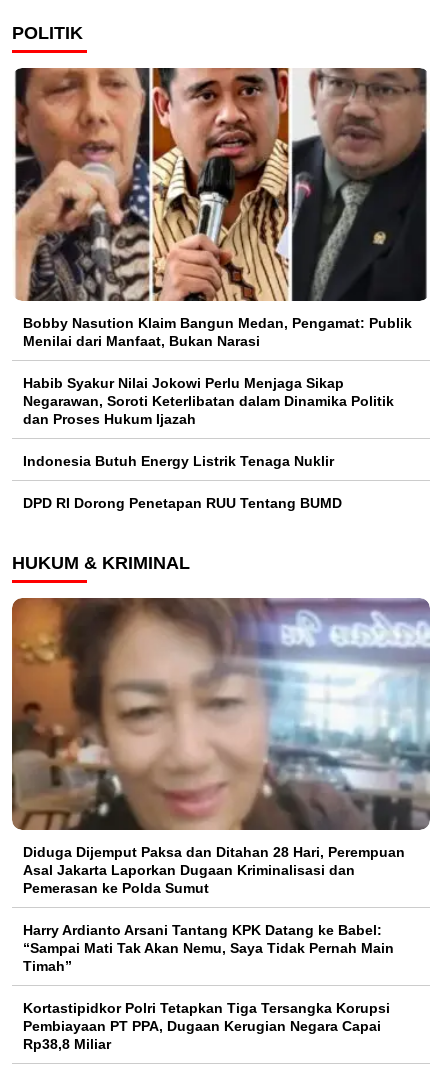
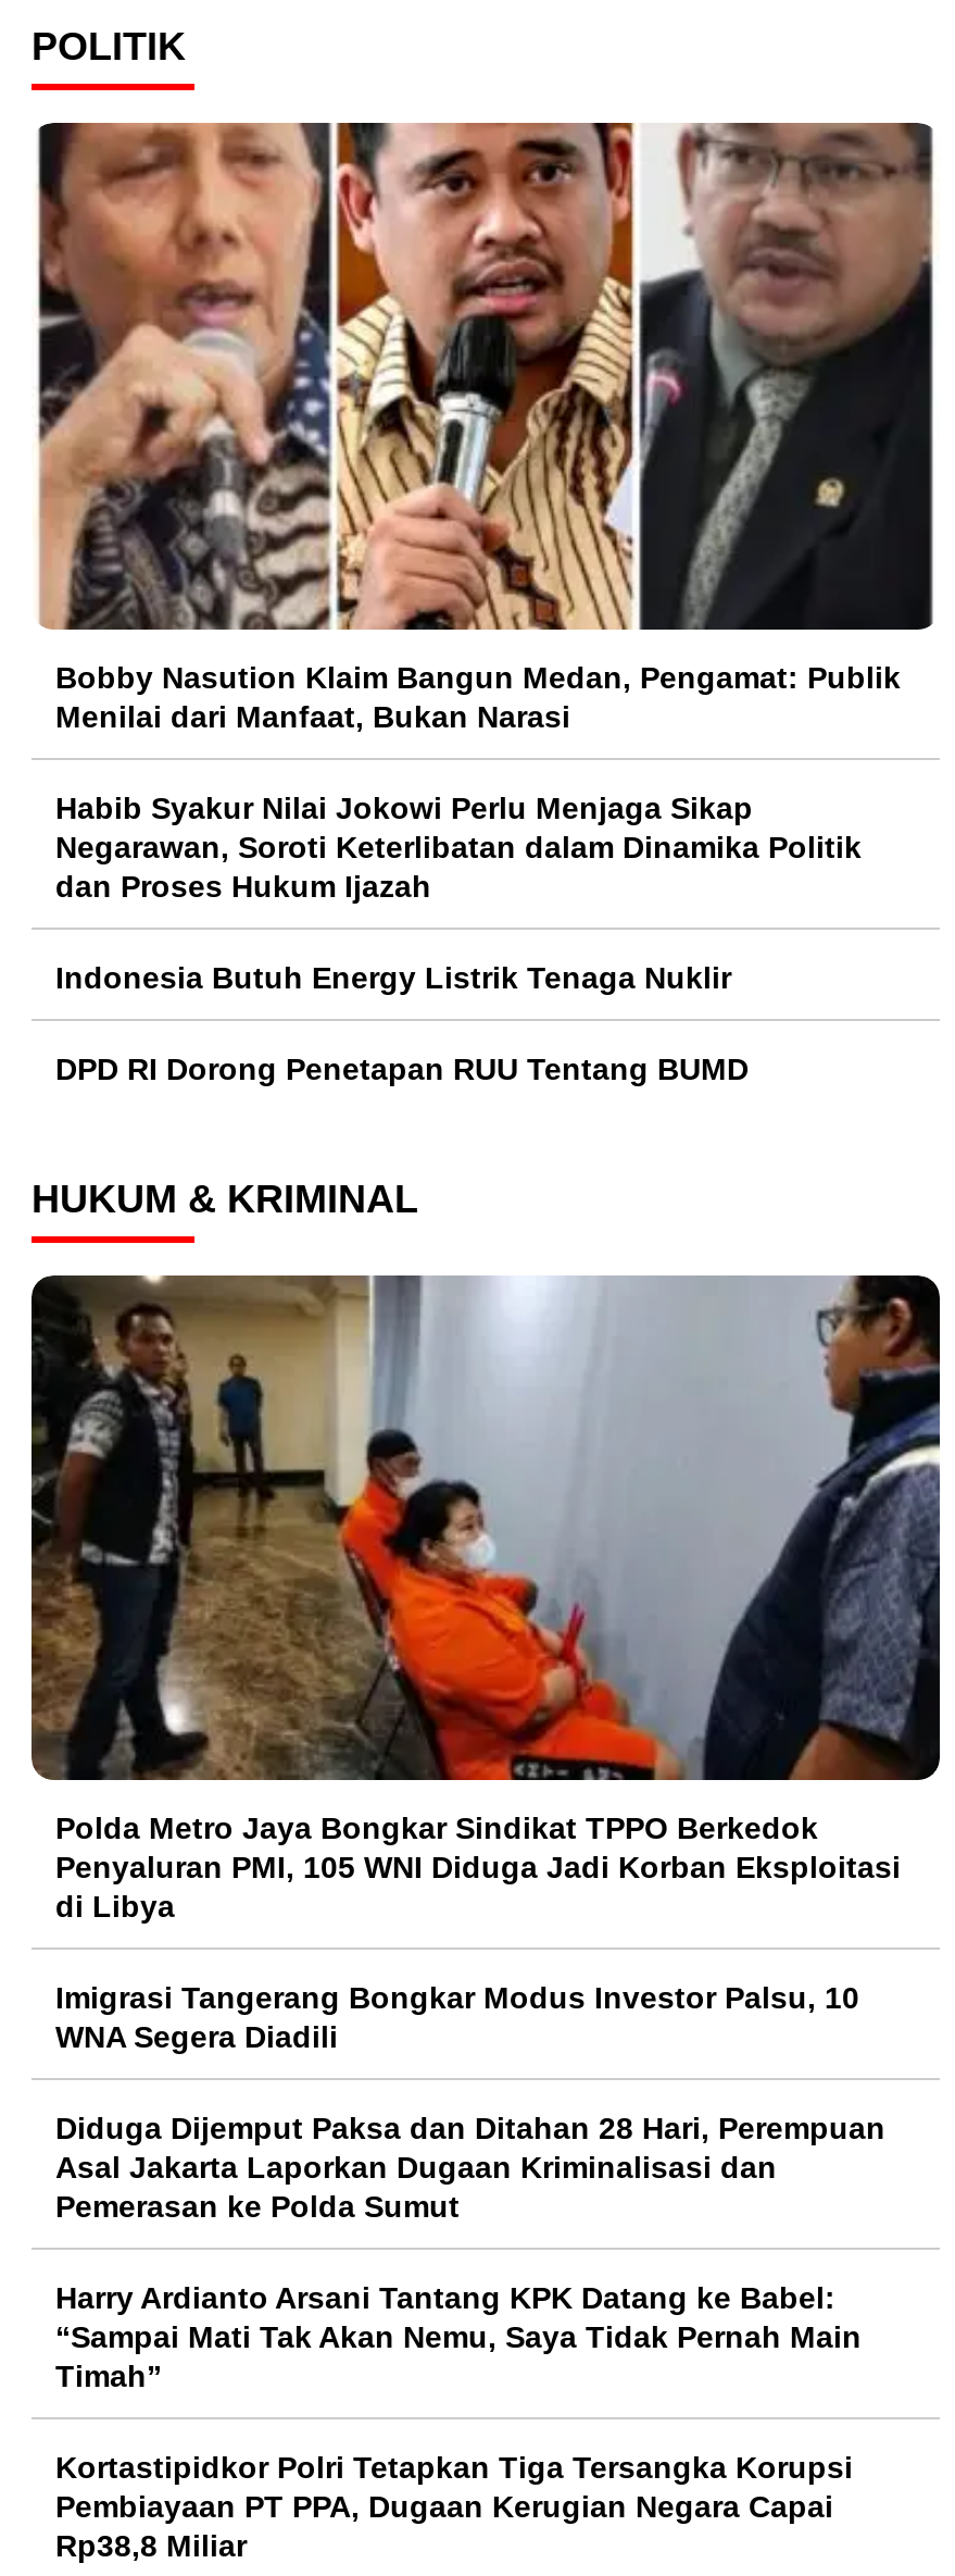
none -> [55,1810,901,2054] Polda Metro Jaya Bongkar Sindikat TPPO Berkedok | Penyaluran PMI, 105 WNI Diduga Jadi Korban Eksploitasi | di Libya | Imigrasi Tangerang Bongkar Modus Investor Palsu, 10 | WNA Segera Diadili
[11,597,431,831] [image] -> [29,1273,942,1782] [image]

